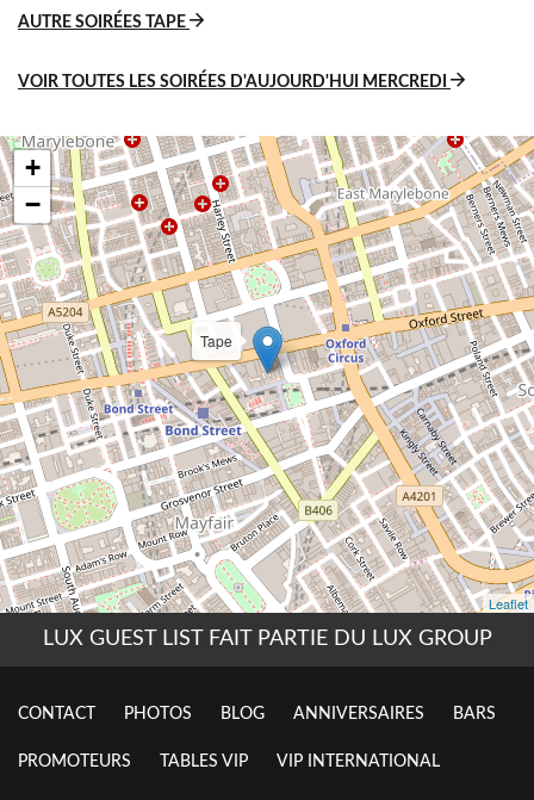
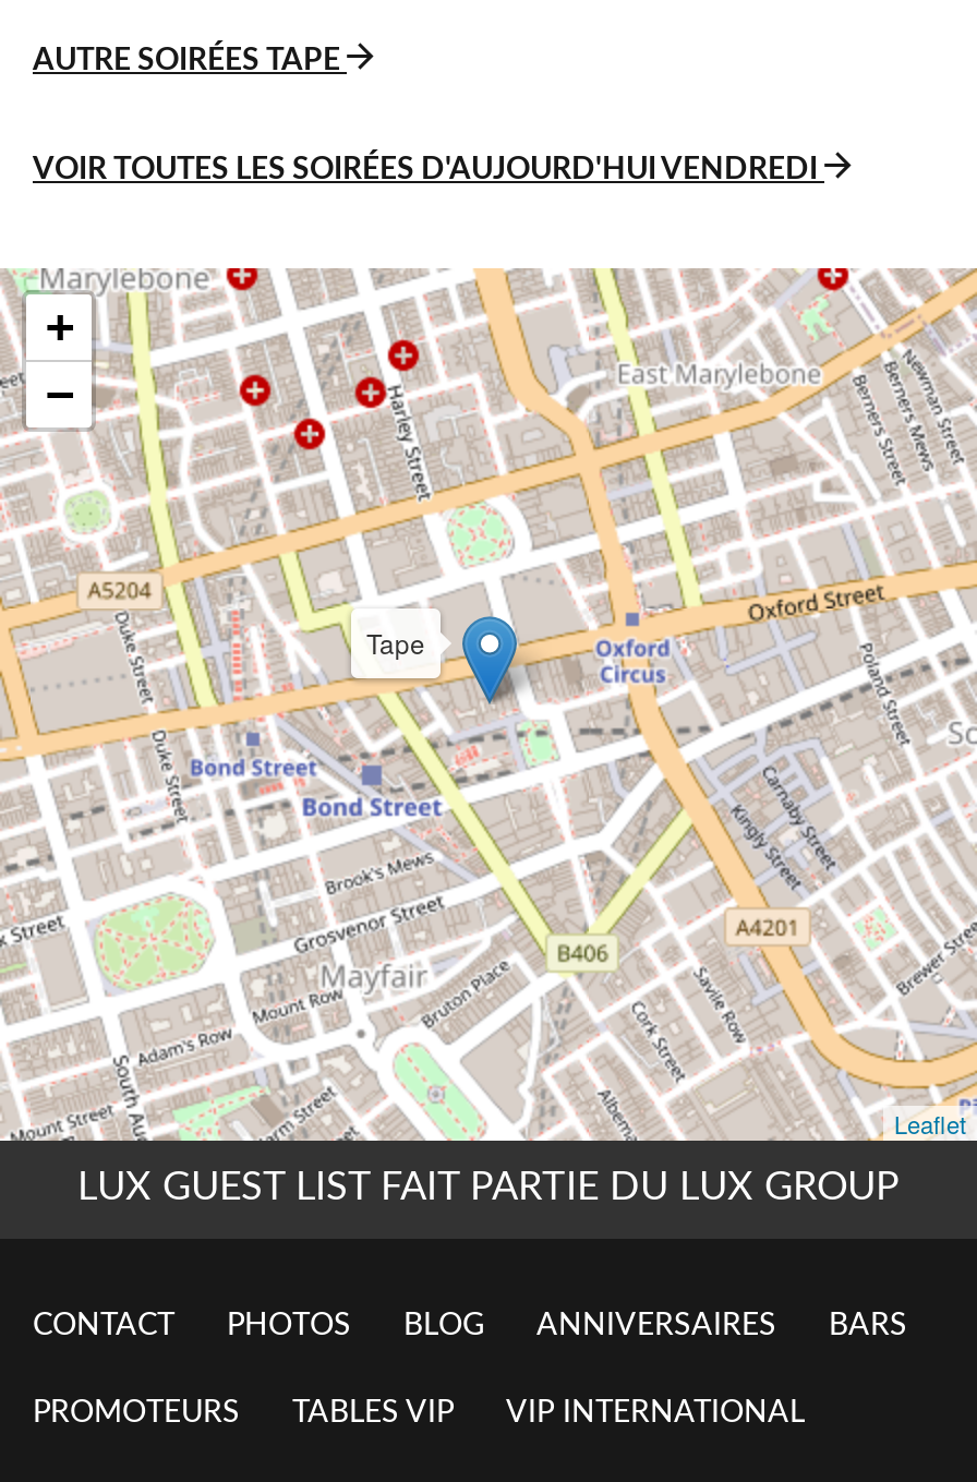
[18,74,451,91] VOIR TOUTES LES SOIRÉES D'AUJOURD'HUI MERCREDI -> [33,155,824,185] VOIR TOUTES LES SOIRÉES D'AUJOURD'HUI VENDREDI

